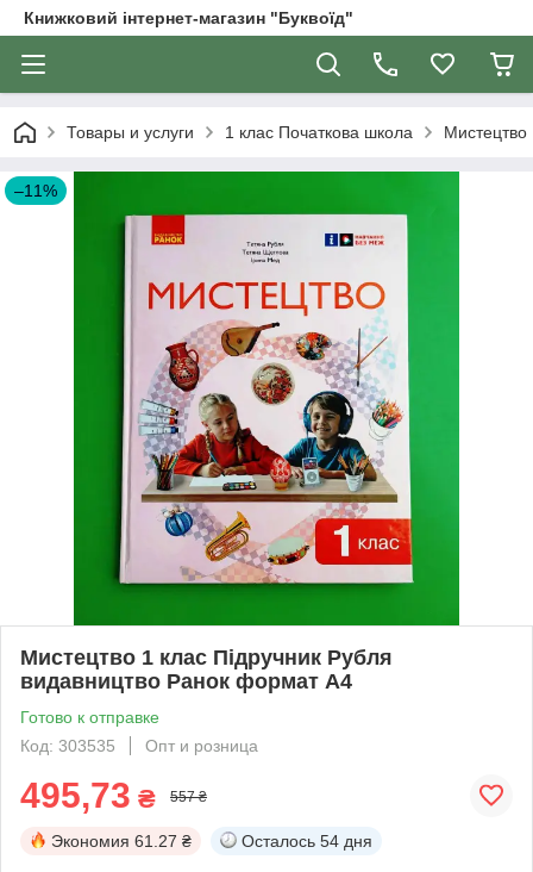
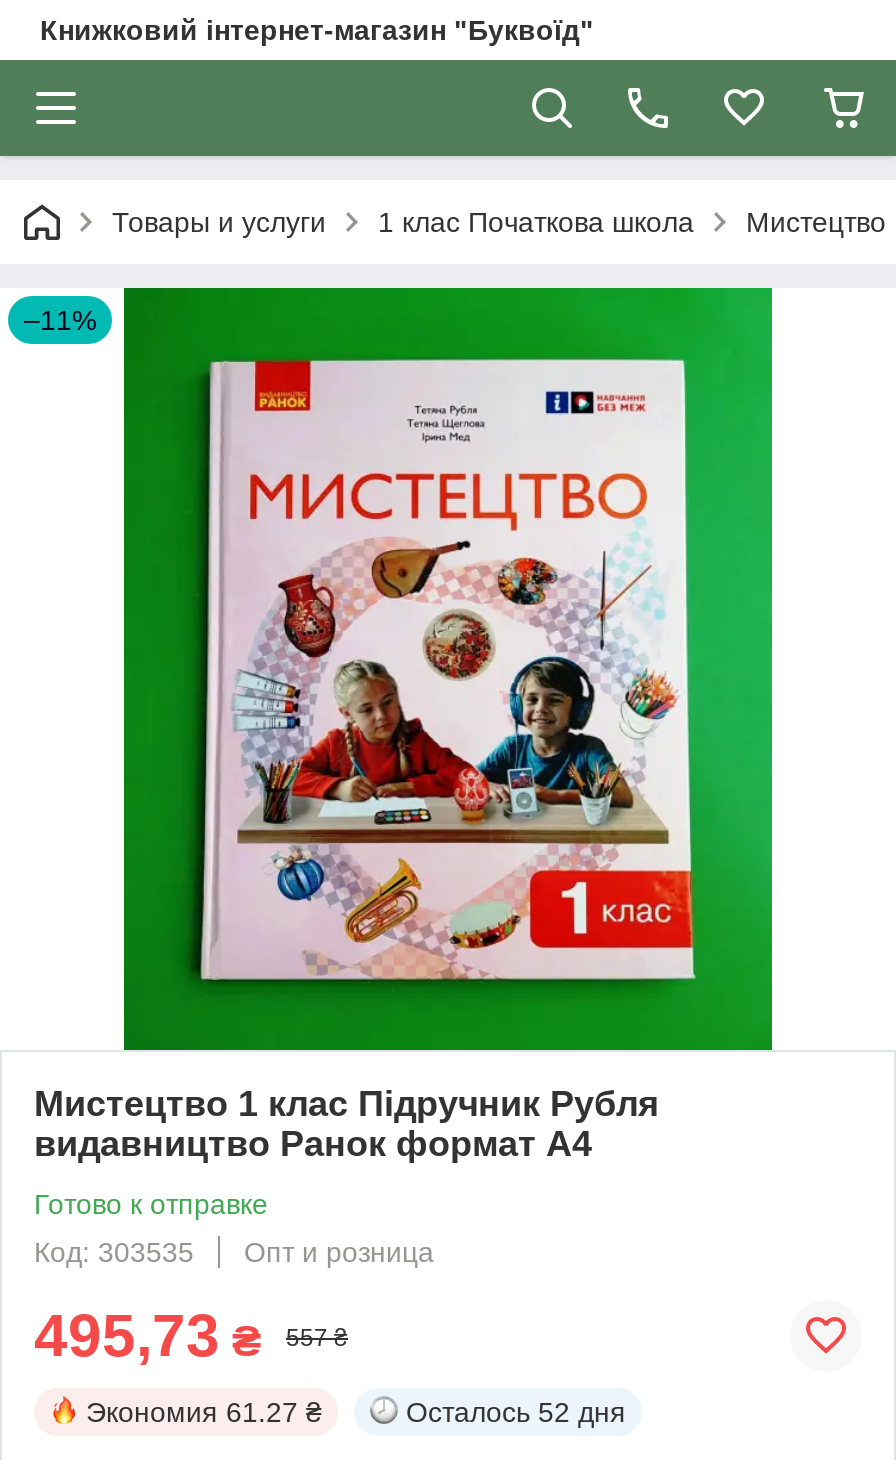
[242,831,372,850] Осталось 54 дня -> [406,1396,626,1428] Осталось 52 дня

